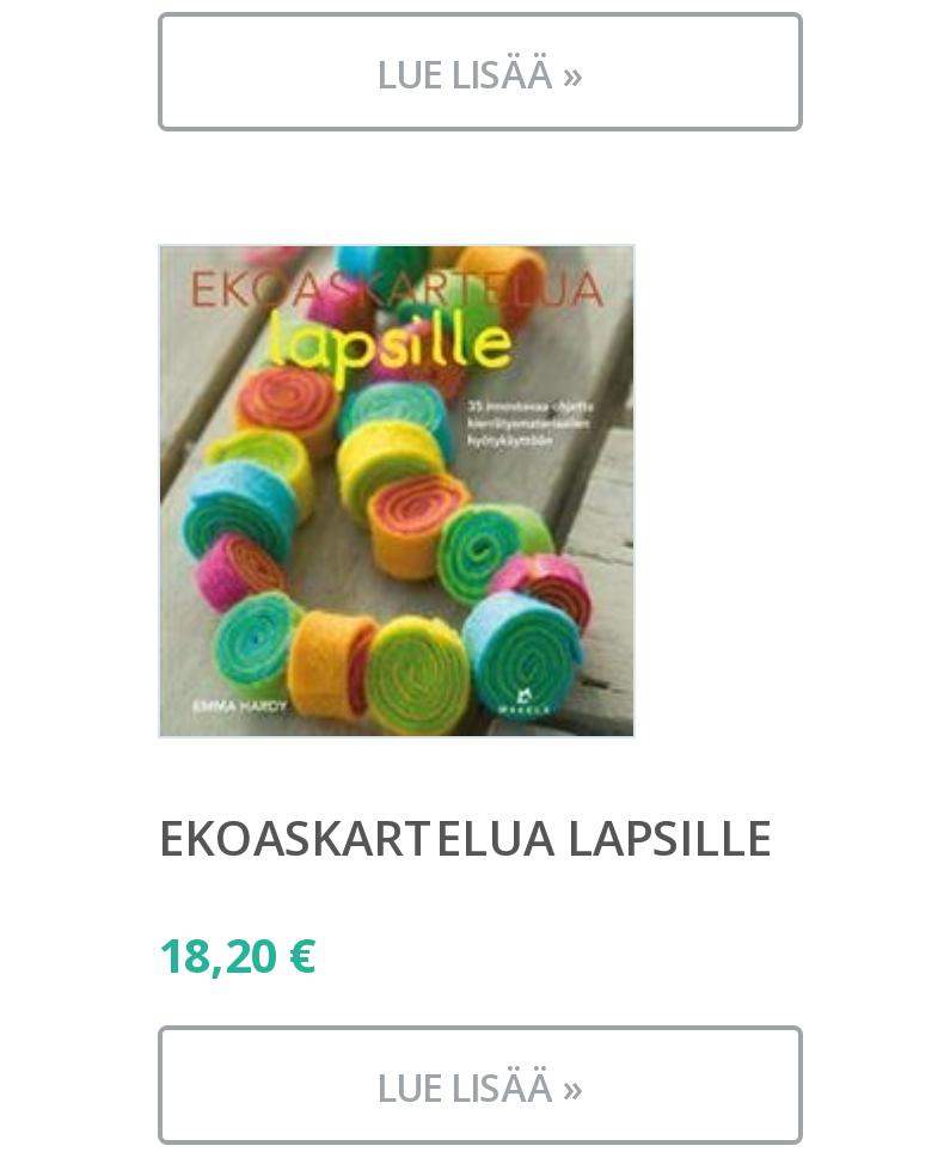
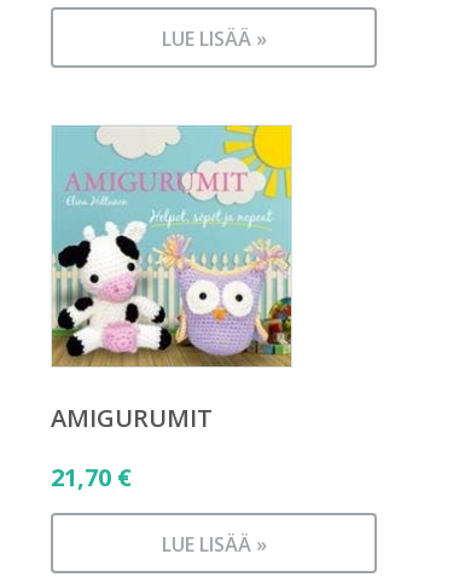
[158,243,772,869] [image] | EKOASKARTELUA LAPSILLE -> [51,125,292,434] [image] | AMIGURUMIT
[158,921,318,986] 18,20 € -> [51,461,132,494] 21,70 €

